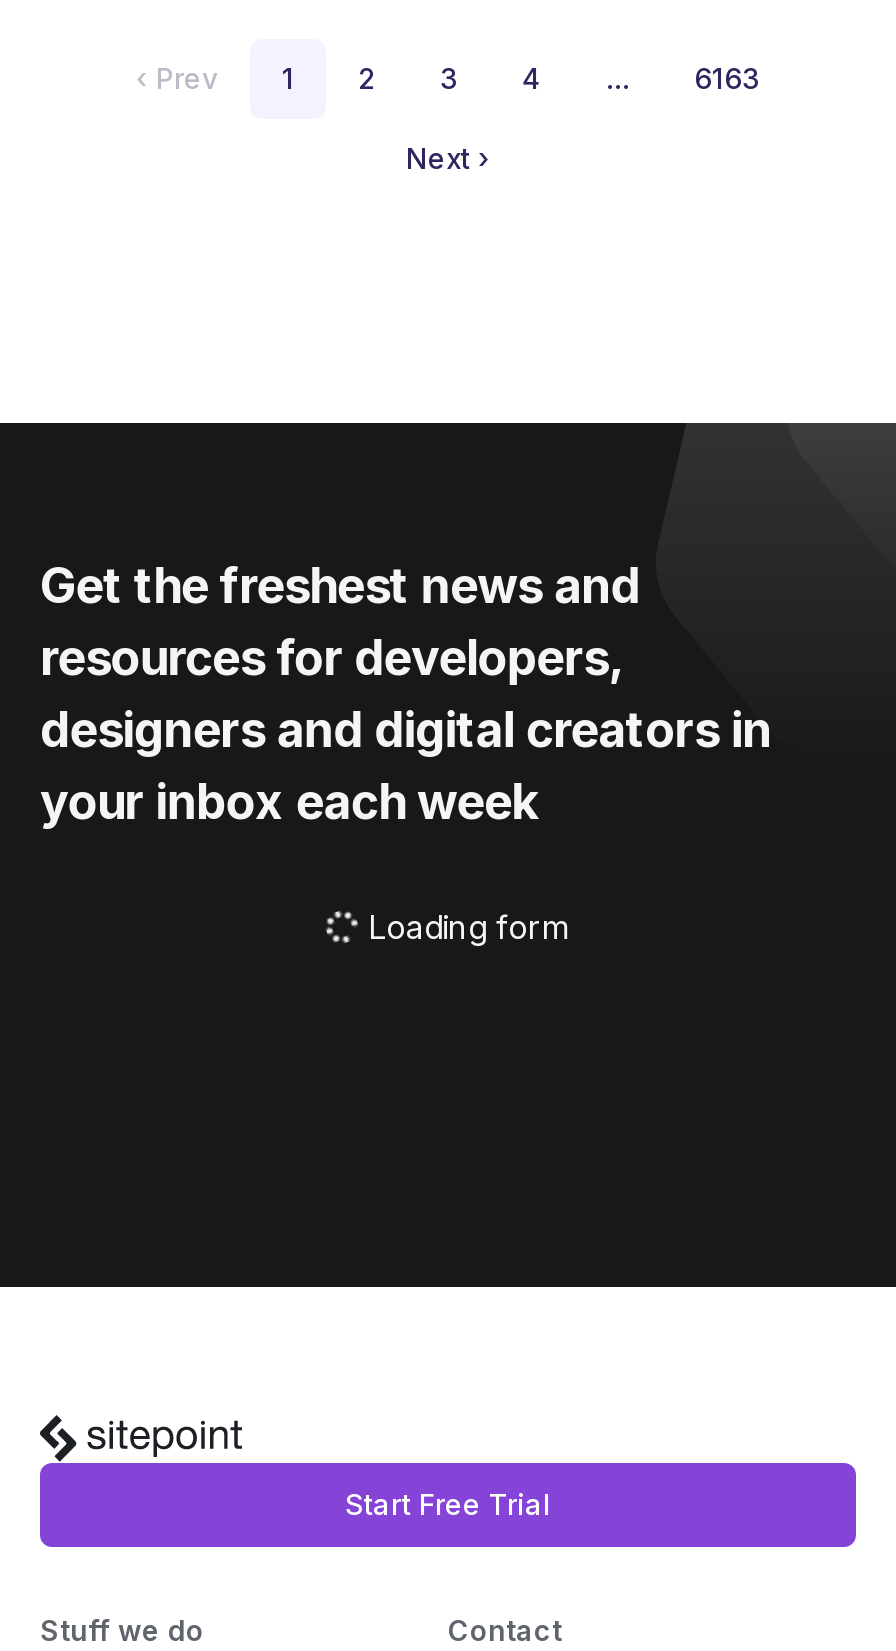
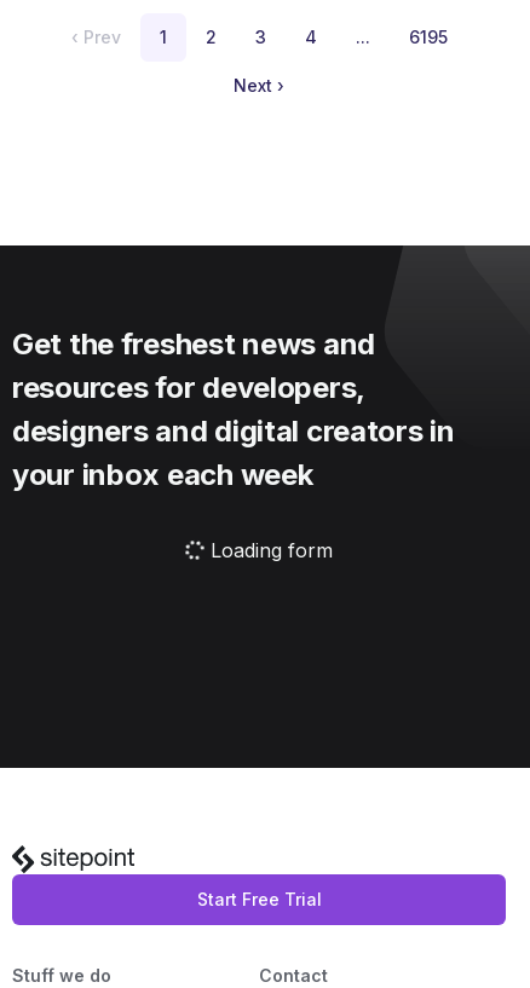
[694,61,760,95] 6163 -> [408,27,447,47] 6195

